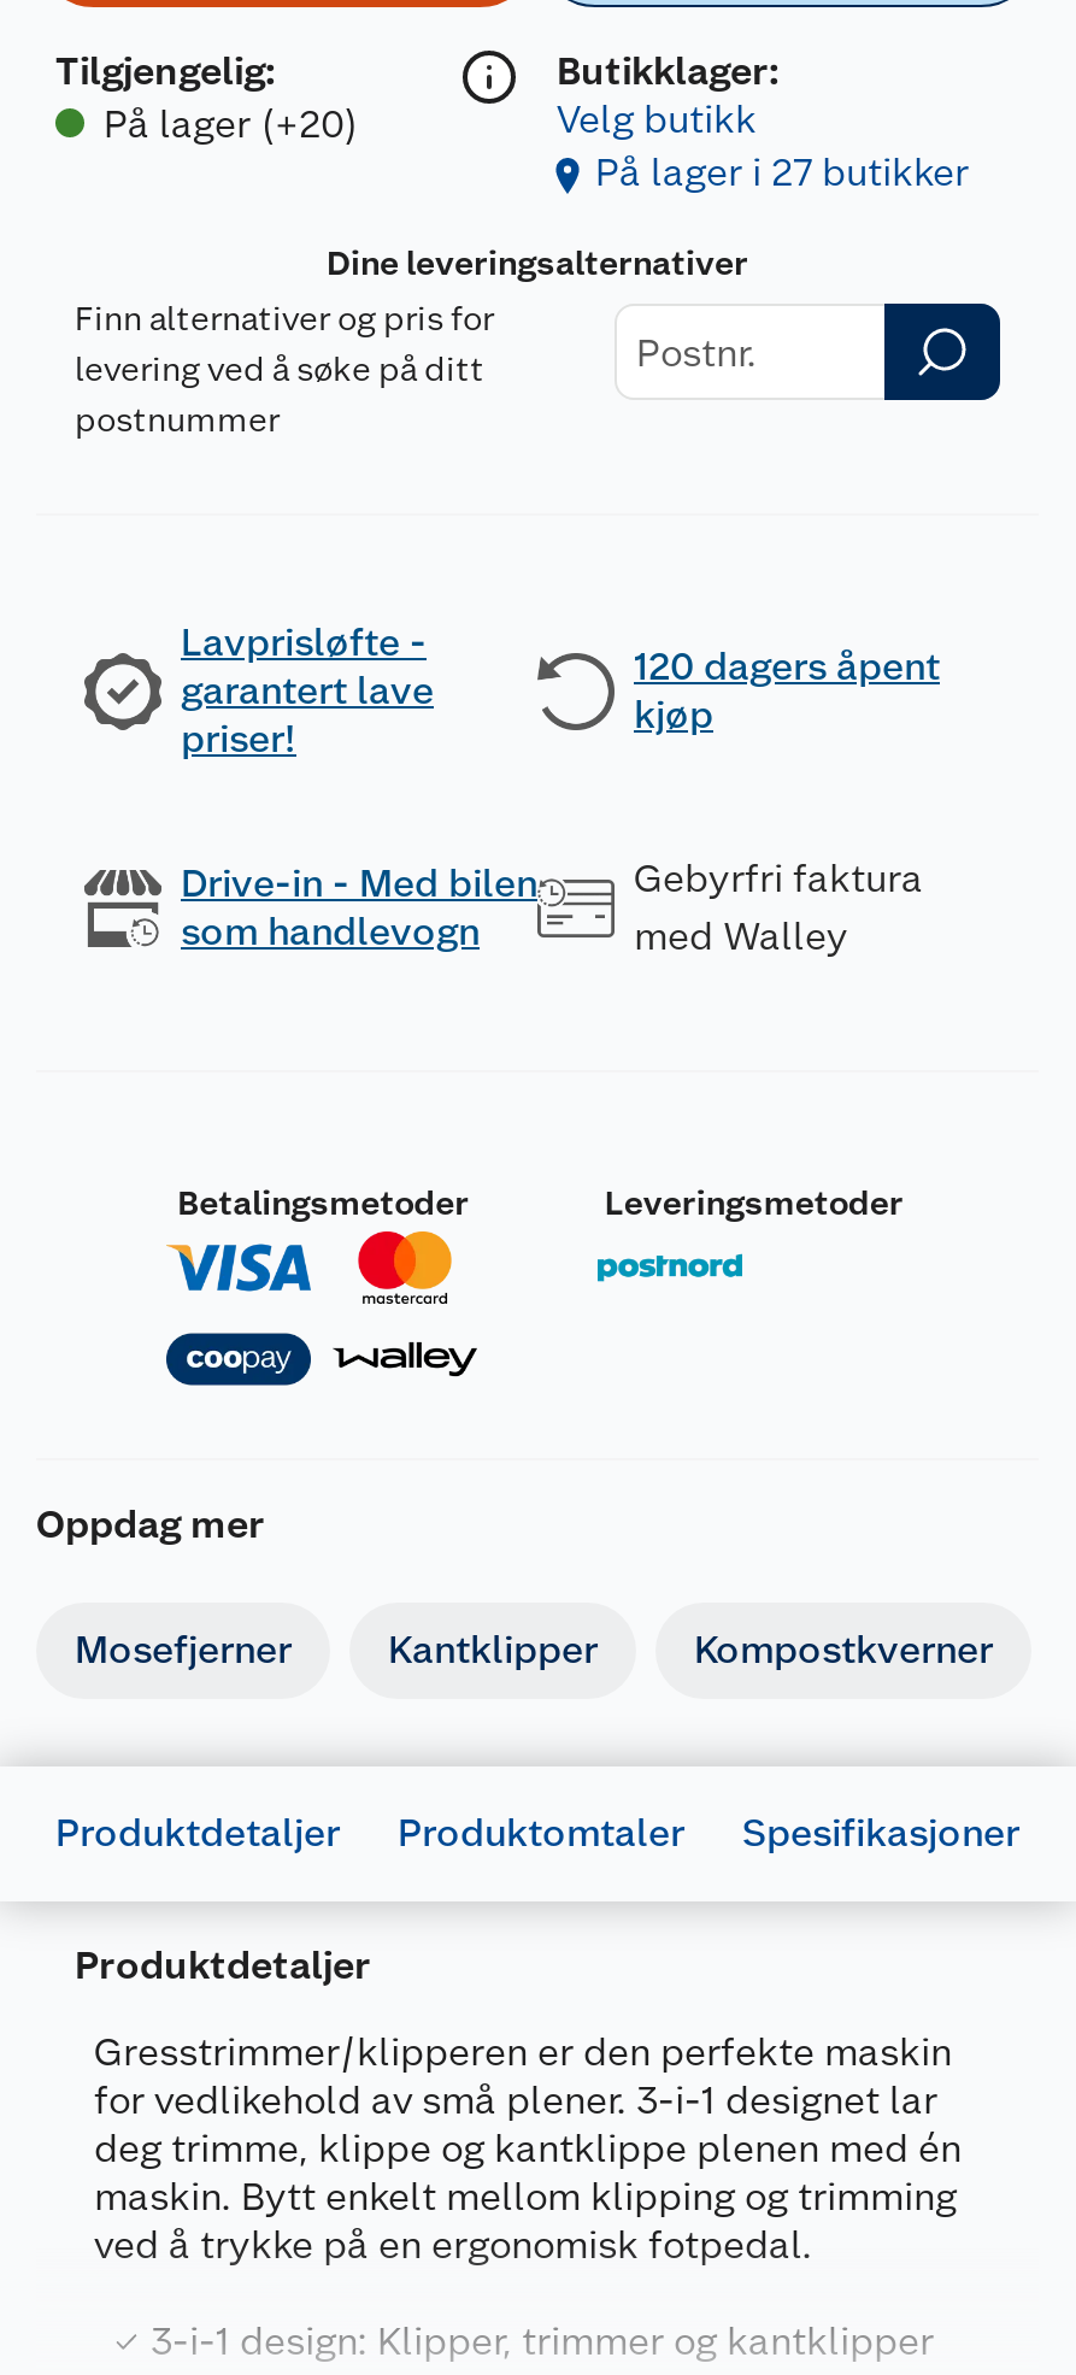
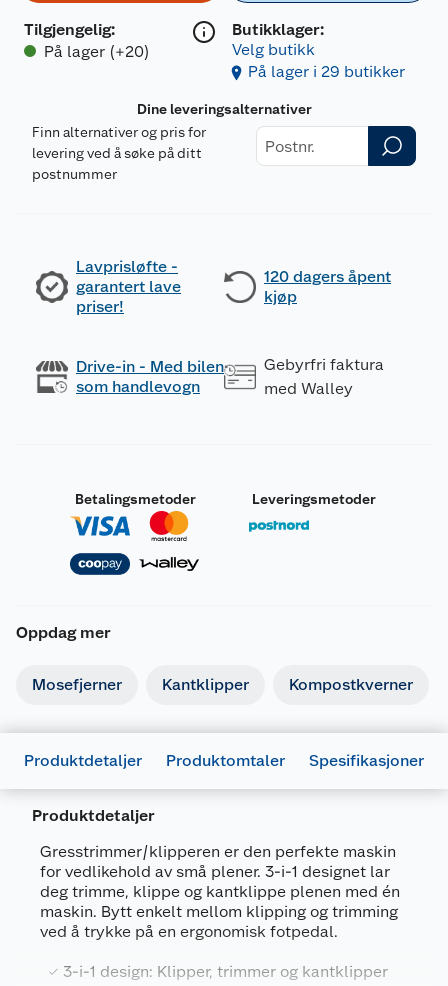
[595,149,969,195] På lager i 27 butikker -> [248,62,405,81] På lager i 29 butikker

